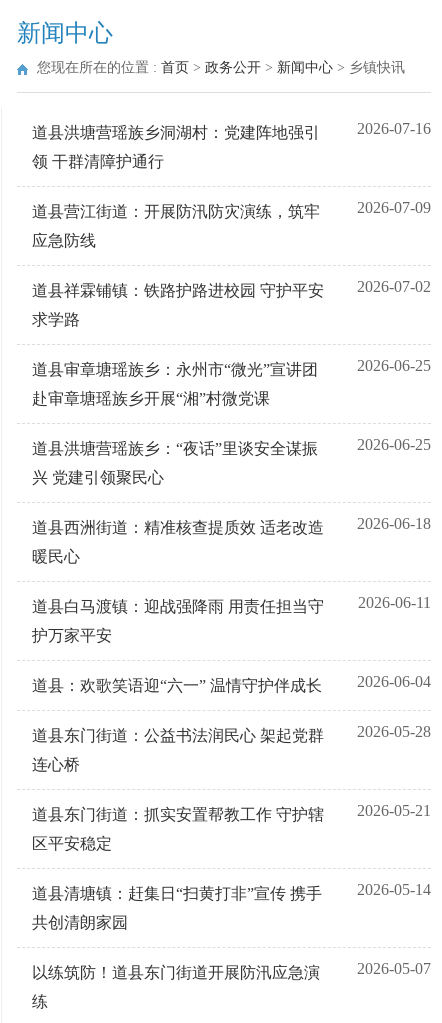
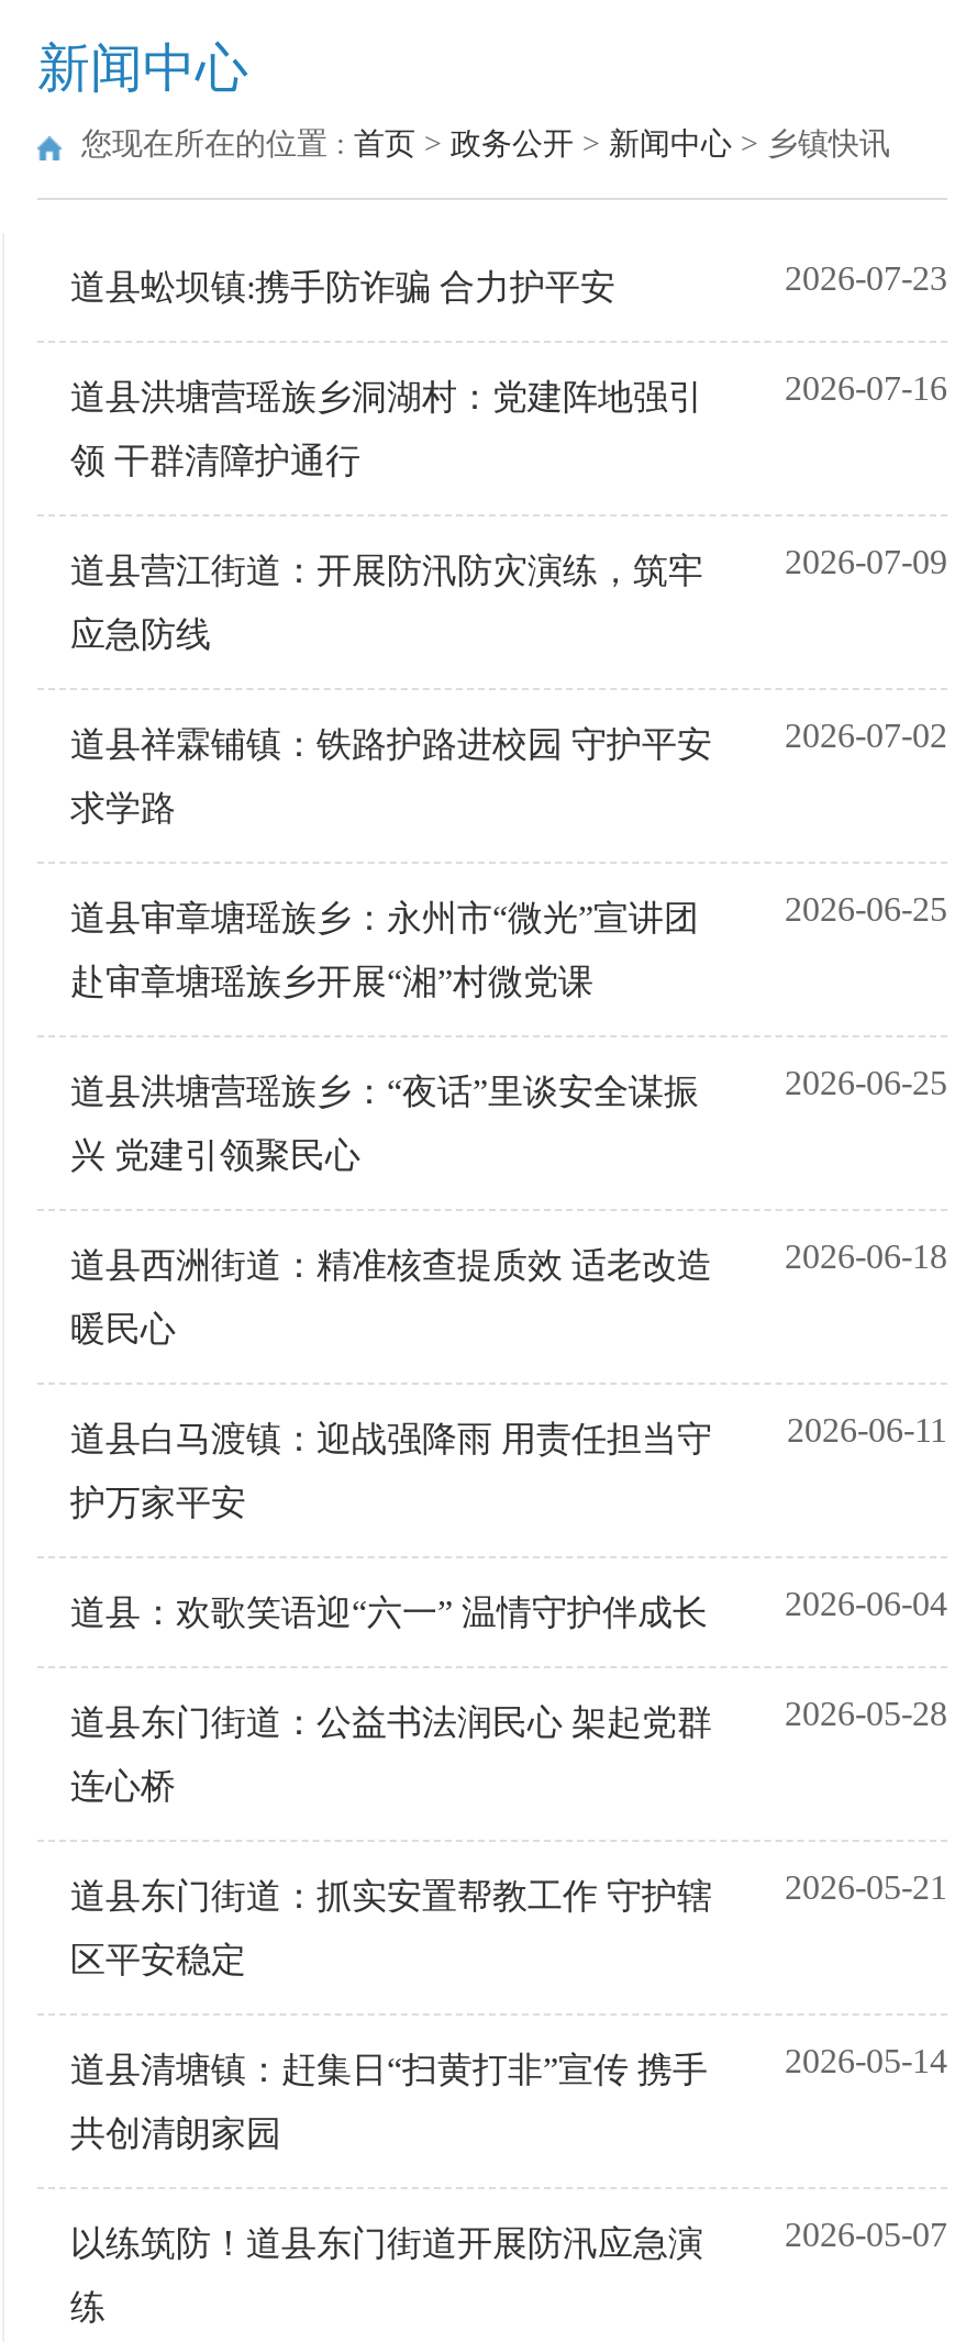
none -> [70,259,947,306] 道县蚣坝镇:携手防诈骗 合力护平安 | 2026-07-23

